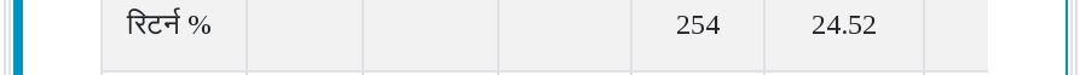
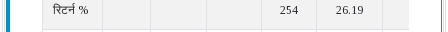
[812,7,877,41] 24.52 -> [336,3,363,17] 26.19

